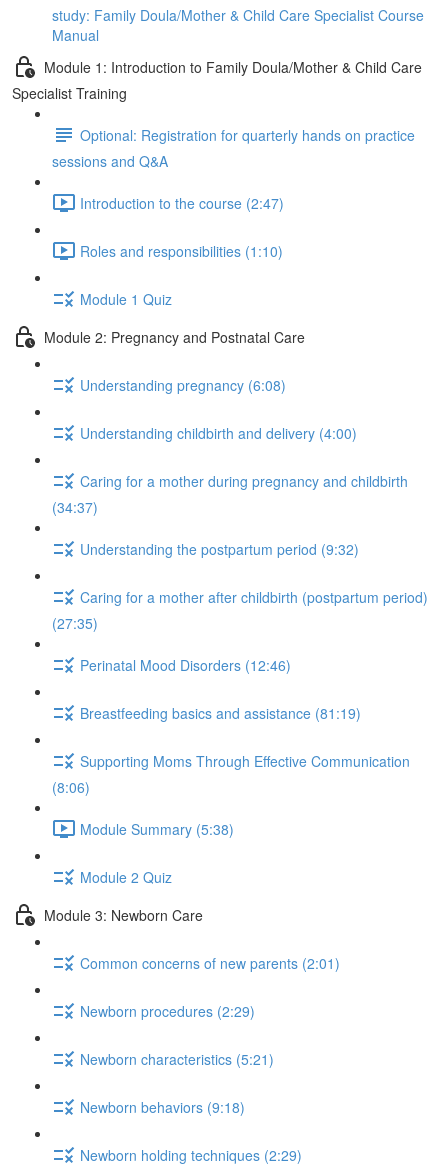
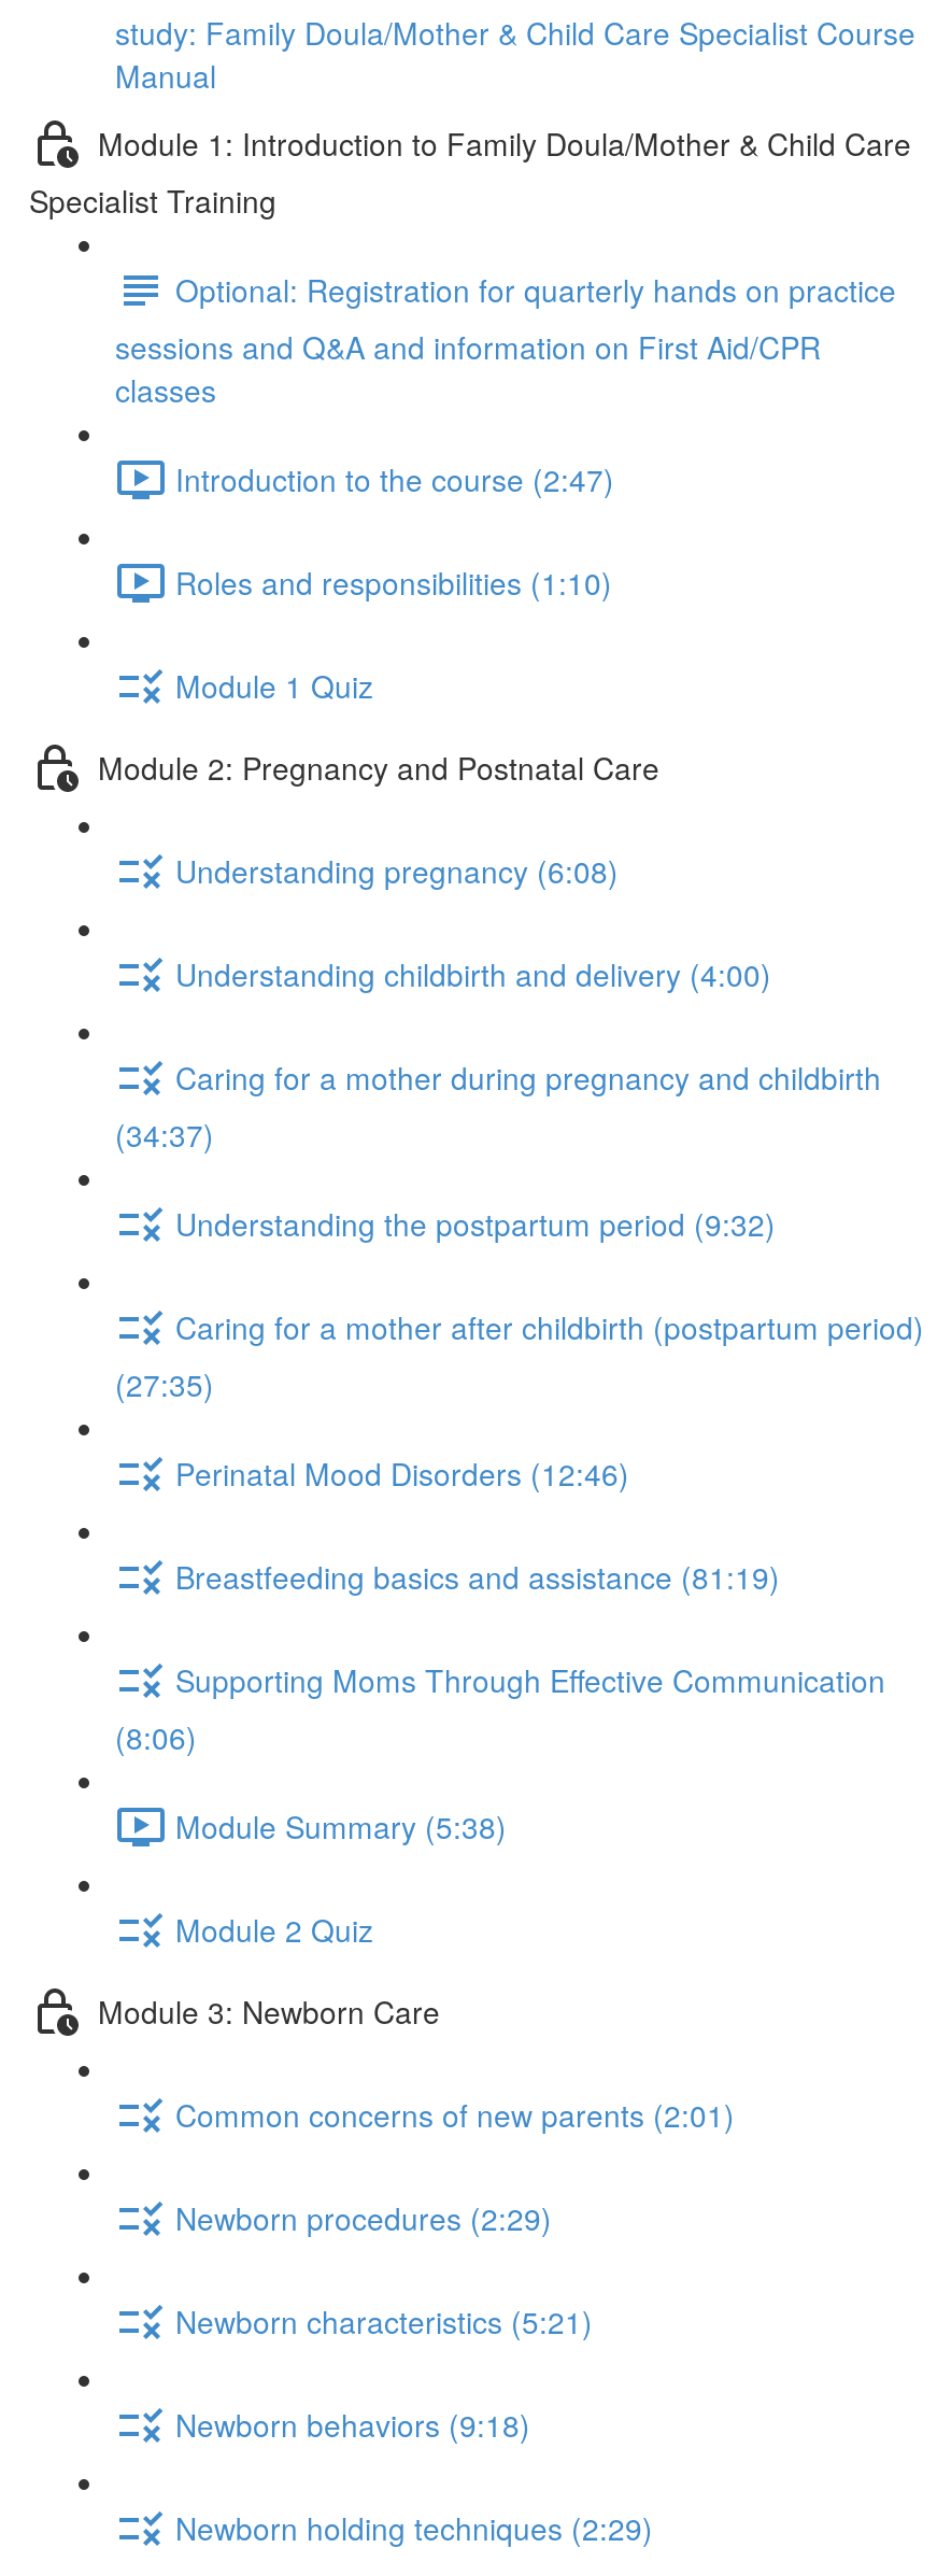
[52,151,168,171] sessions and Q&A -> [115,325,821,411] sessions and Q&A and information on First Aid/CPR | classes

